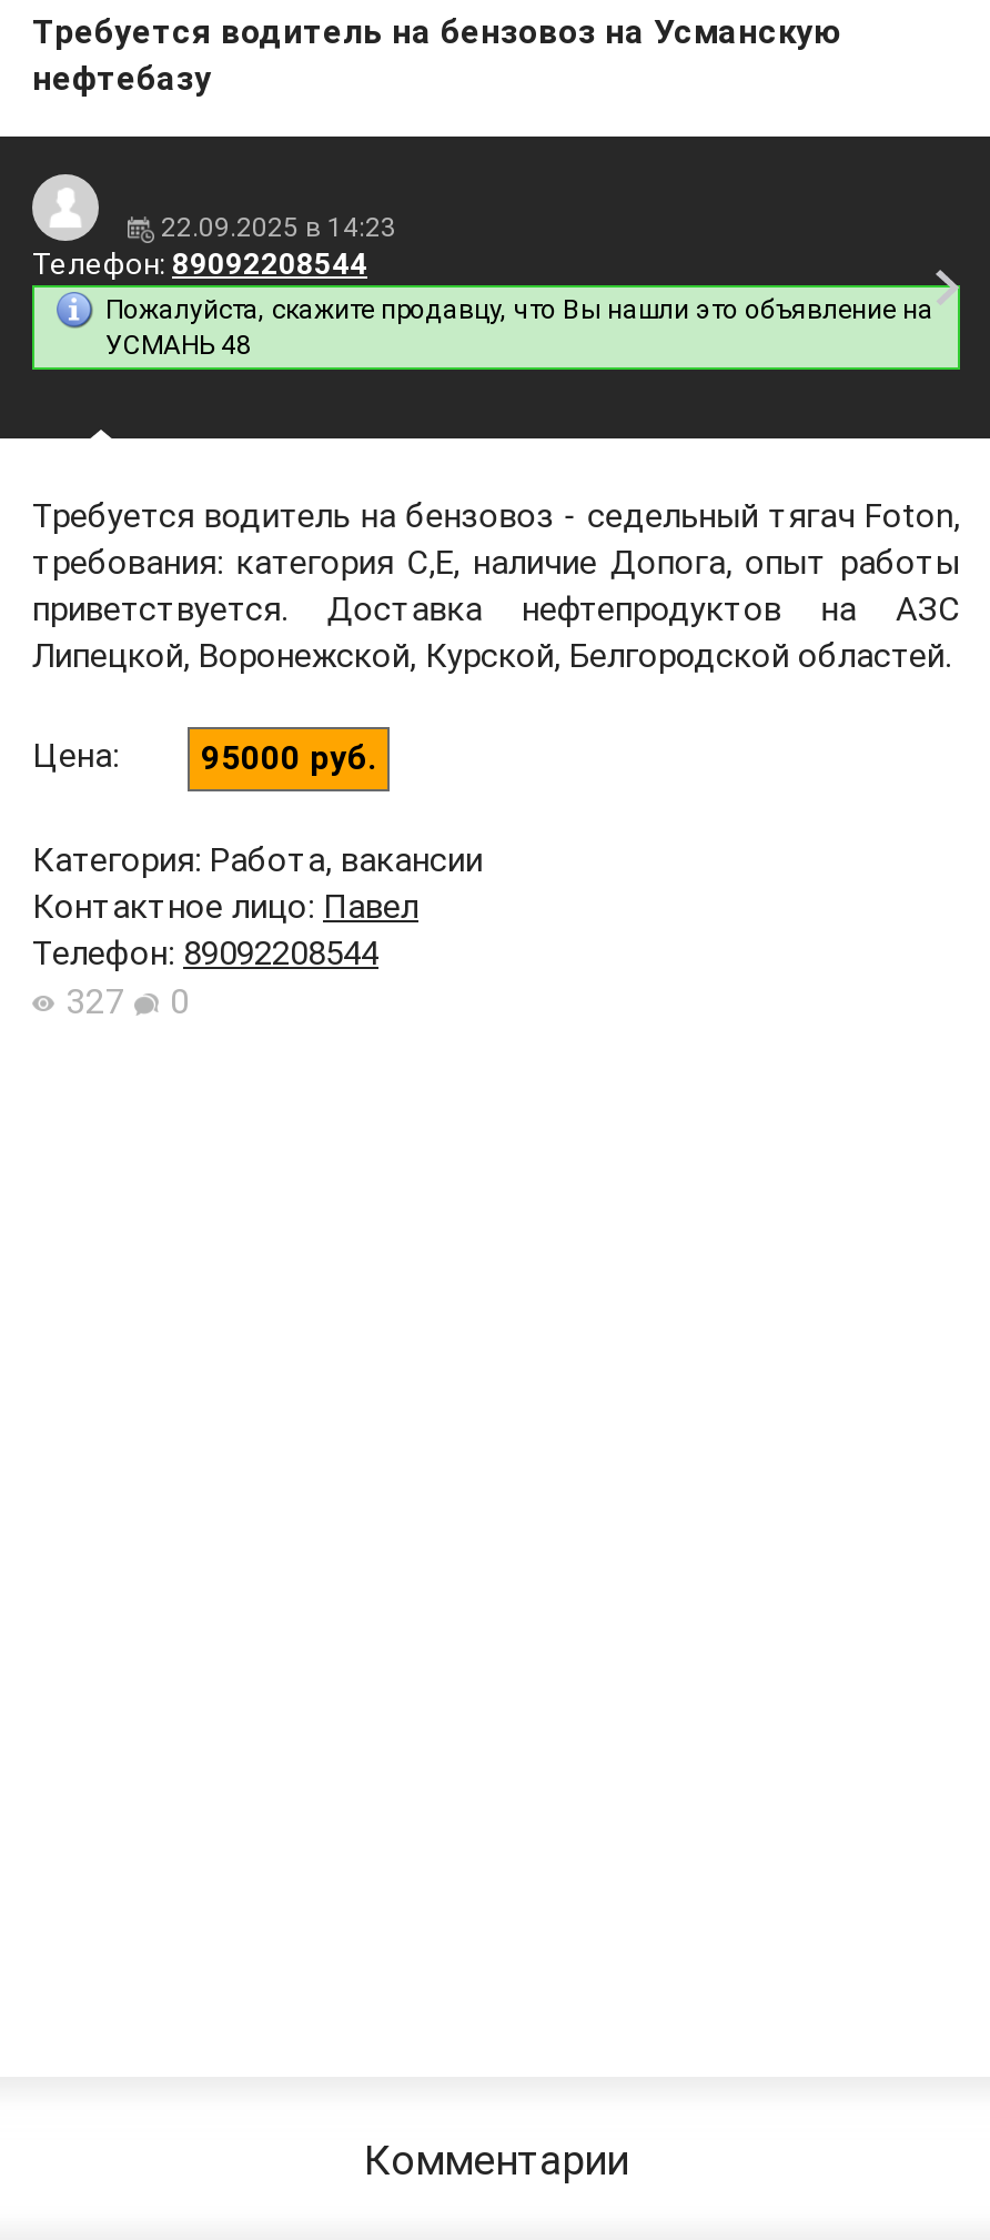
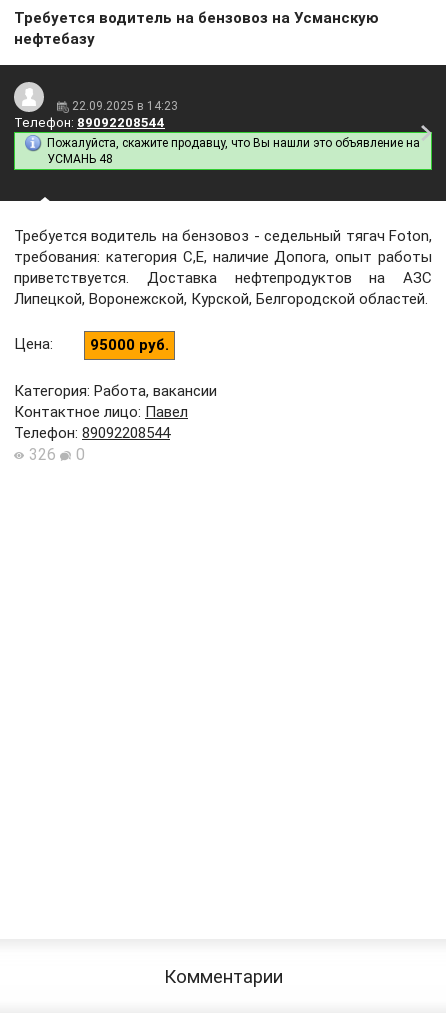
[65,980,190,1022] 327 0 -> [29,445,85,464] 326 0

